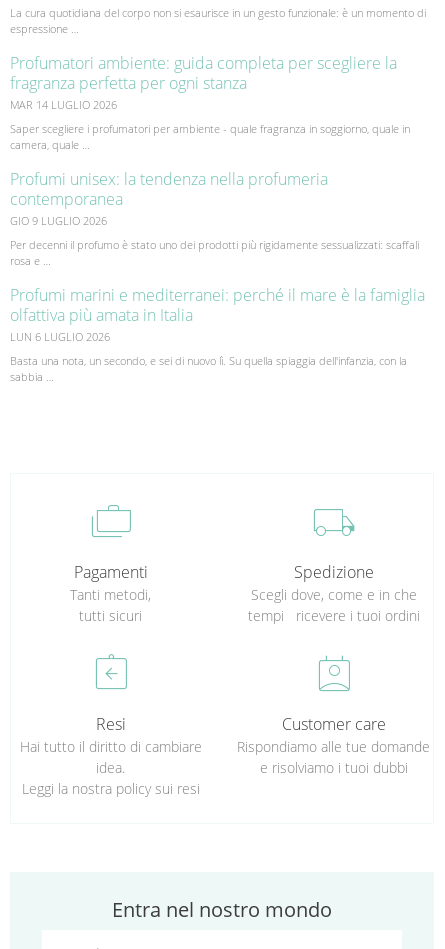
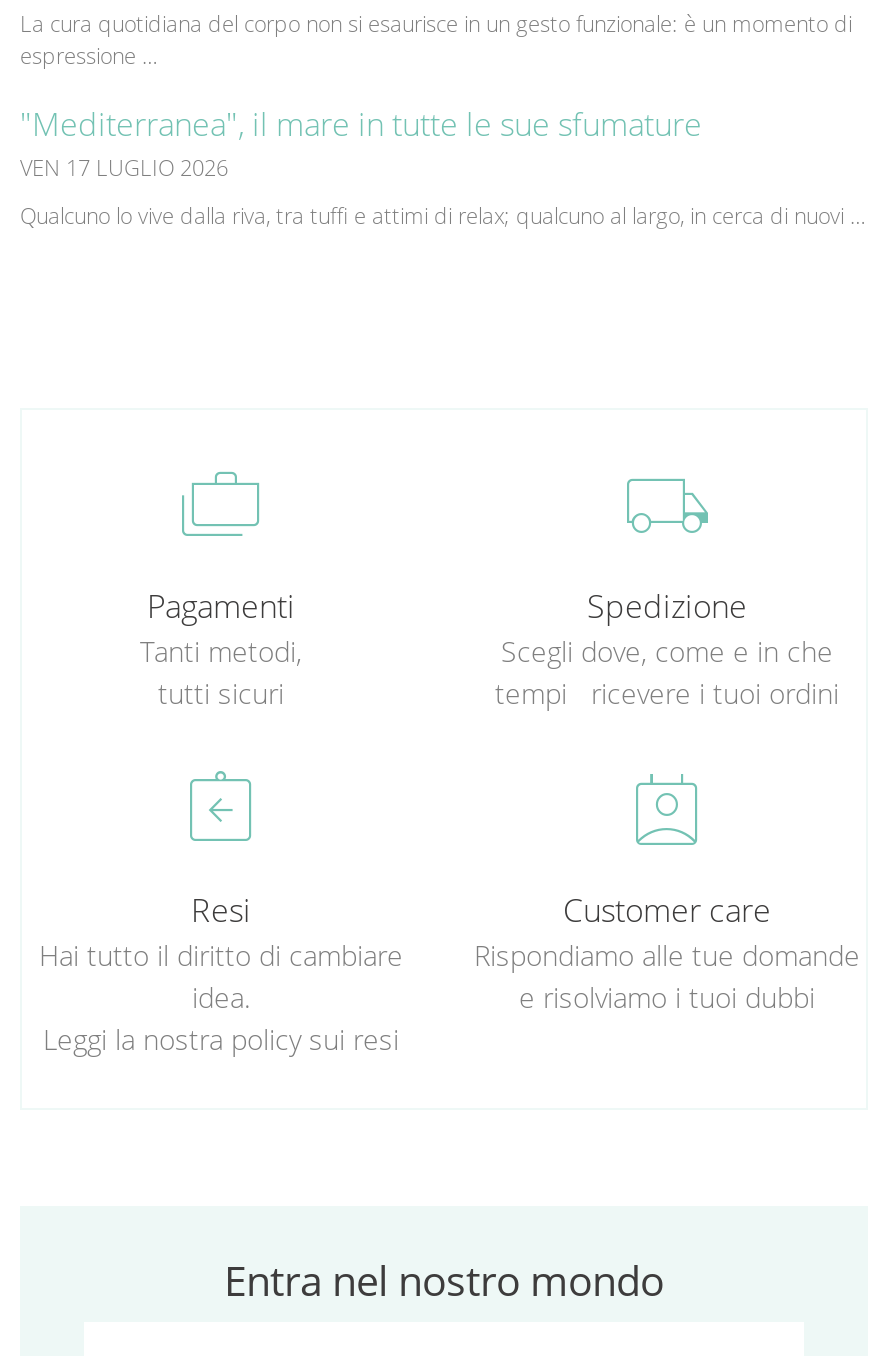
[10,52,425,384] Profumatori ambiente: guida completa per scegliere la | fragranza perfetta per ogni stanza | MAR 14 LUGLIO 2026 | Saper scegliere i profumatori per ambiente - quale fragranza in soggiorno, quale in | camera, quale … | Profumi unisex: la tendenza nella profumeria | contemporanea | GIO 9 LUGLIO 2026 | Per decenni il profumo è stato uno dei prodotti più rigidamente sessualizzati: scaffali | rosa e … | Profumi marini e mediterranei: perché il mare è la famiglia | olfattiva più amata in Italia | LUN 6 LUGLIO 2026 | Basta una nota, un secondo, e sei di nuovo lì. Su quella spiaggia dell'infanzia, con la | sabbia … -> [20,102,866,230] "Mediterranea", il mare in tutte le sue sfumature | VEN 17 LUGLIO 2026 | Qualcuno lo vive dalla riva, tra tuffi e attimi di relax; qualcuno al largo, in cerca di nuovi …

